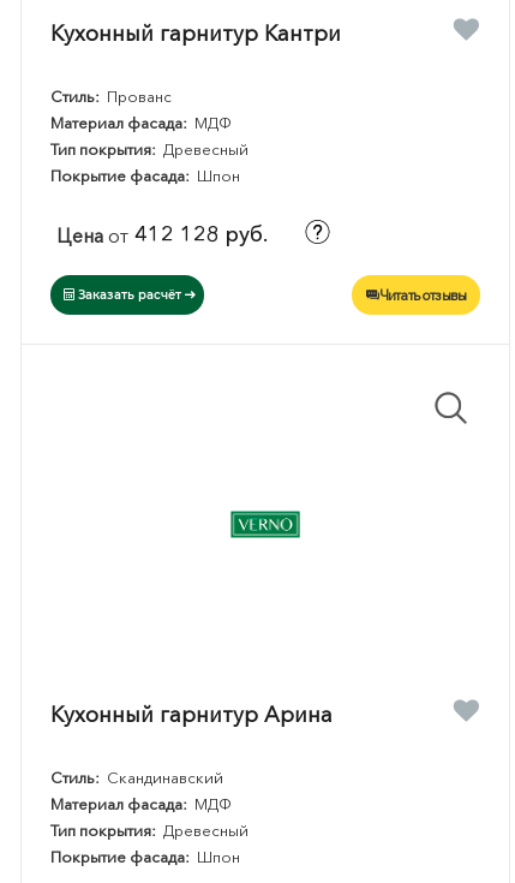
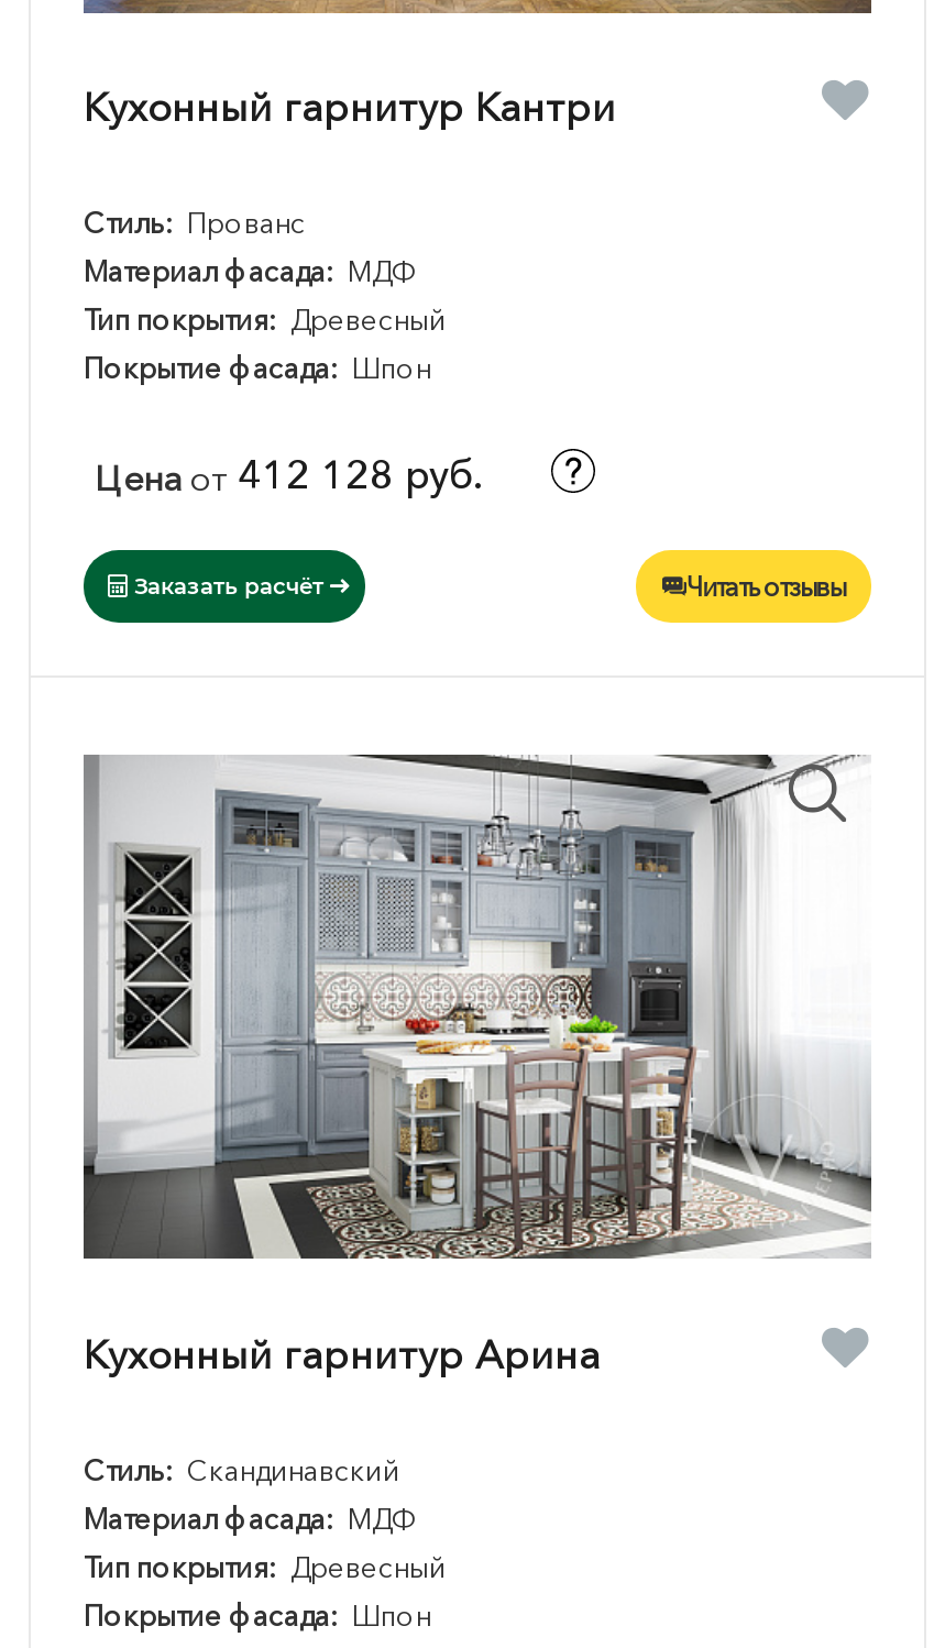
none -> [81,752,873,1261] [image]

